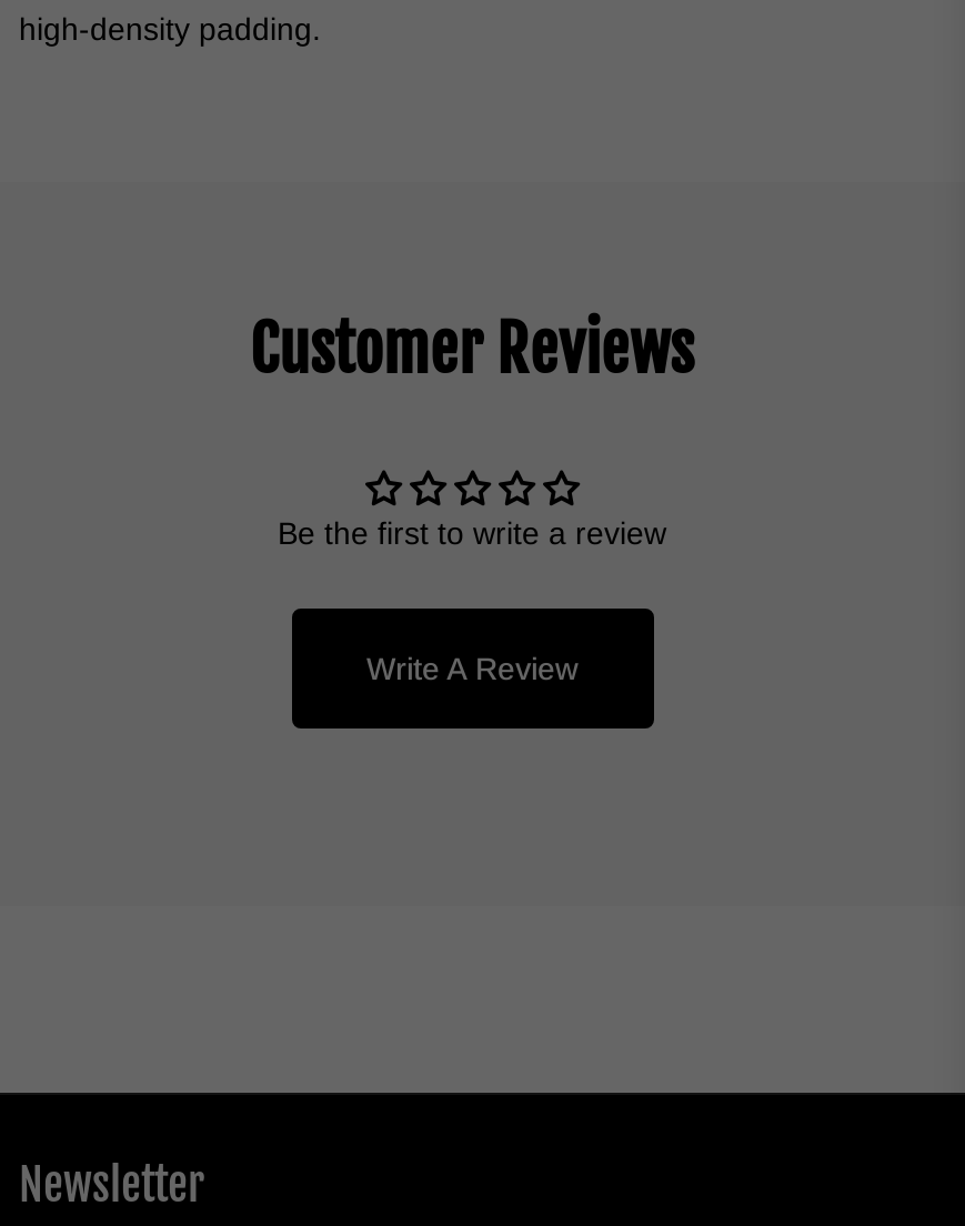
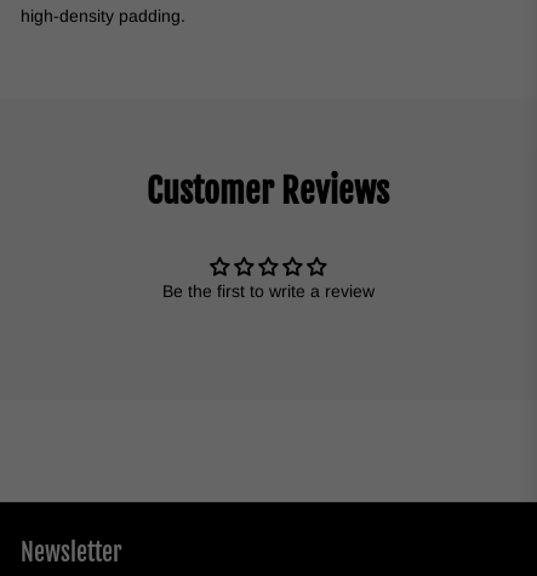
[366,651,577,687] Write A Review -> none

